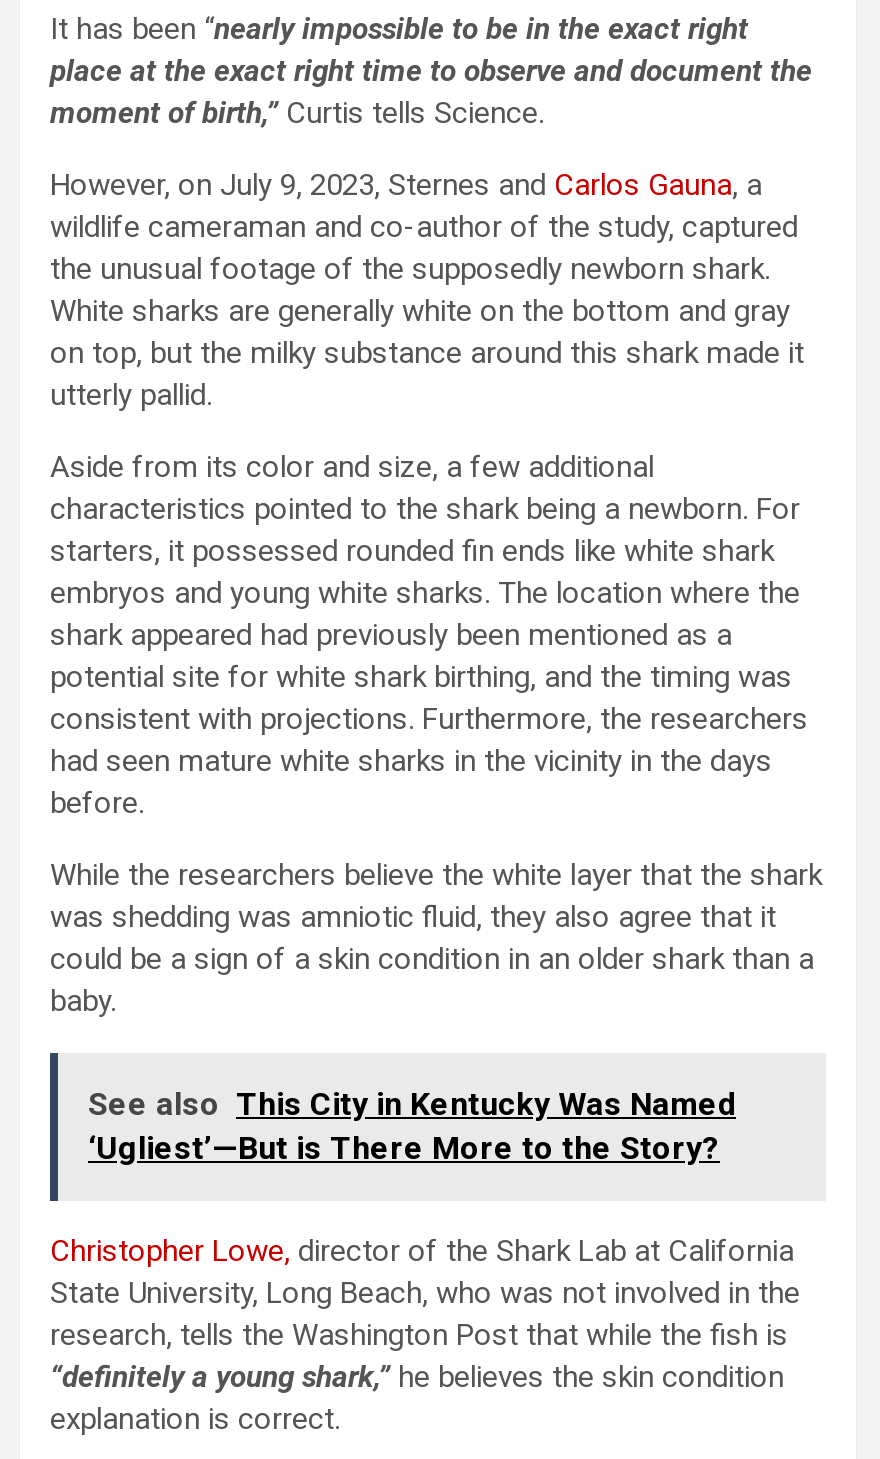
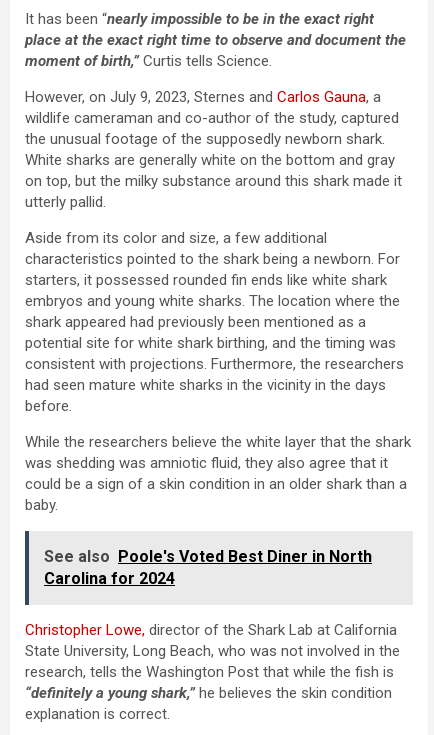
[88,1086,736,1168] See also This City in Kentucky Was Named | ‘Ugliest’—But is There More to the Story? -> [44,547,372,588] See also Poole's Voted Best Diner in North | Carolina for 2024

